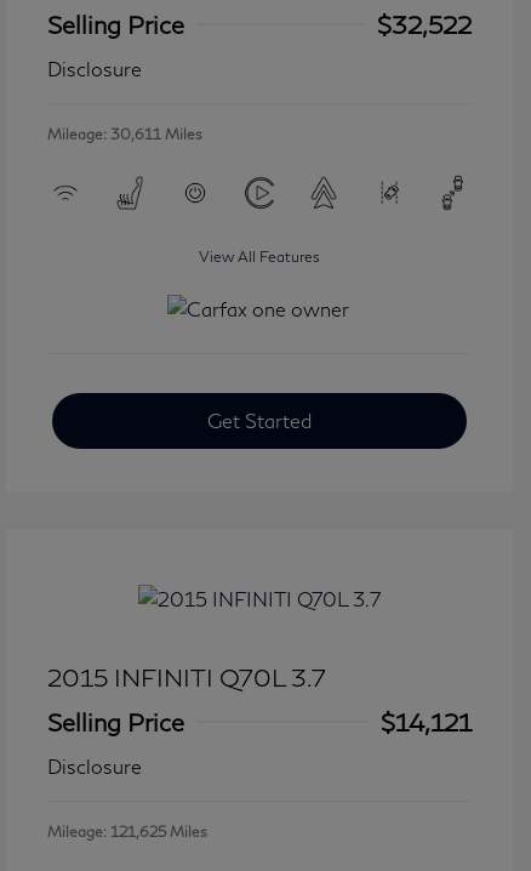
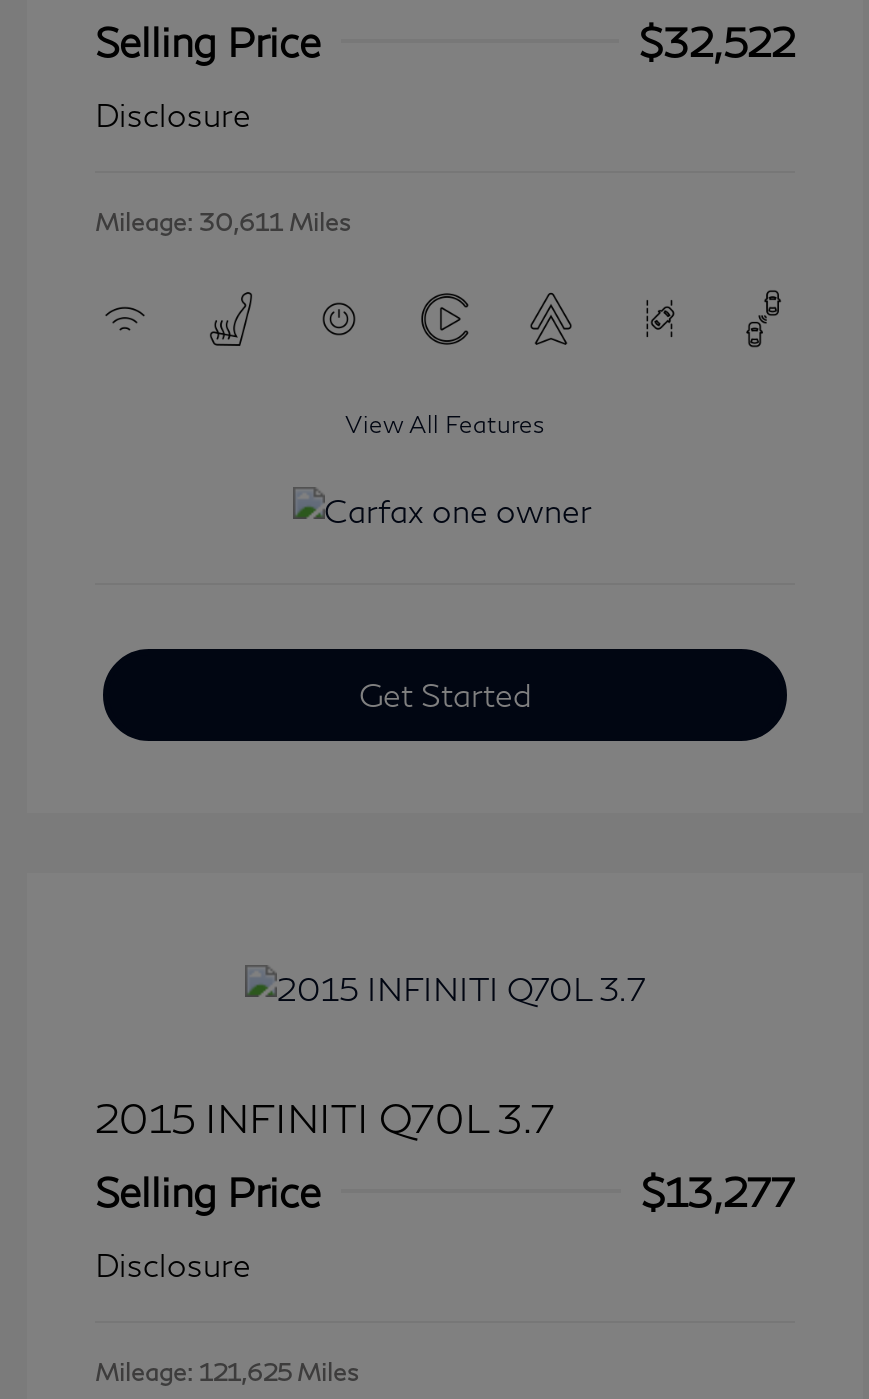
[381,708,472,737] $14,121 -> [641,1167,795,1215] $13,277

